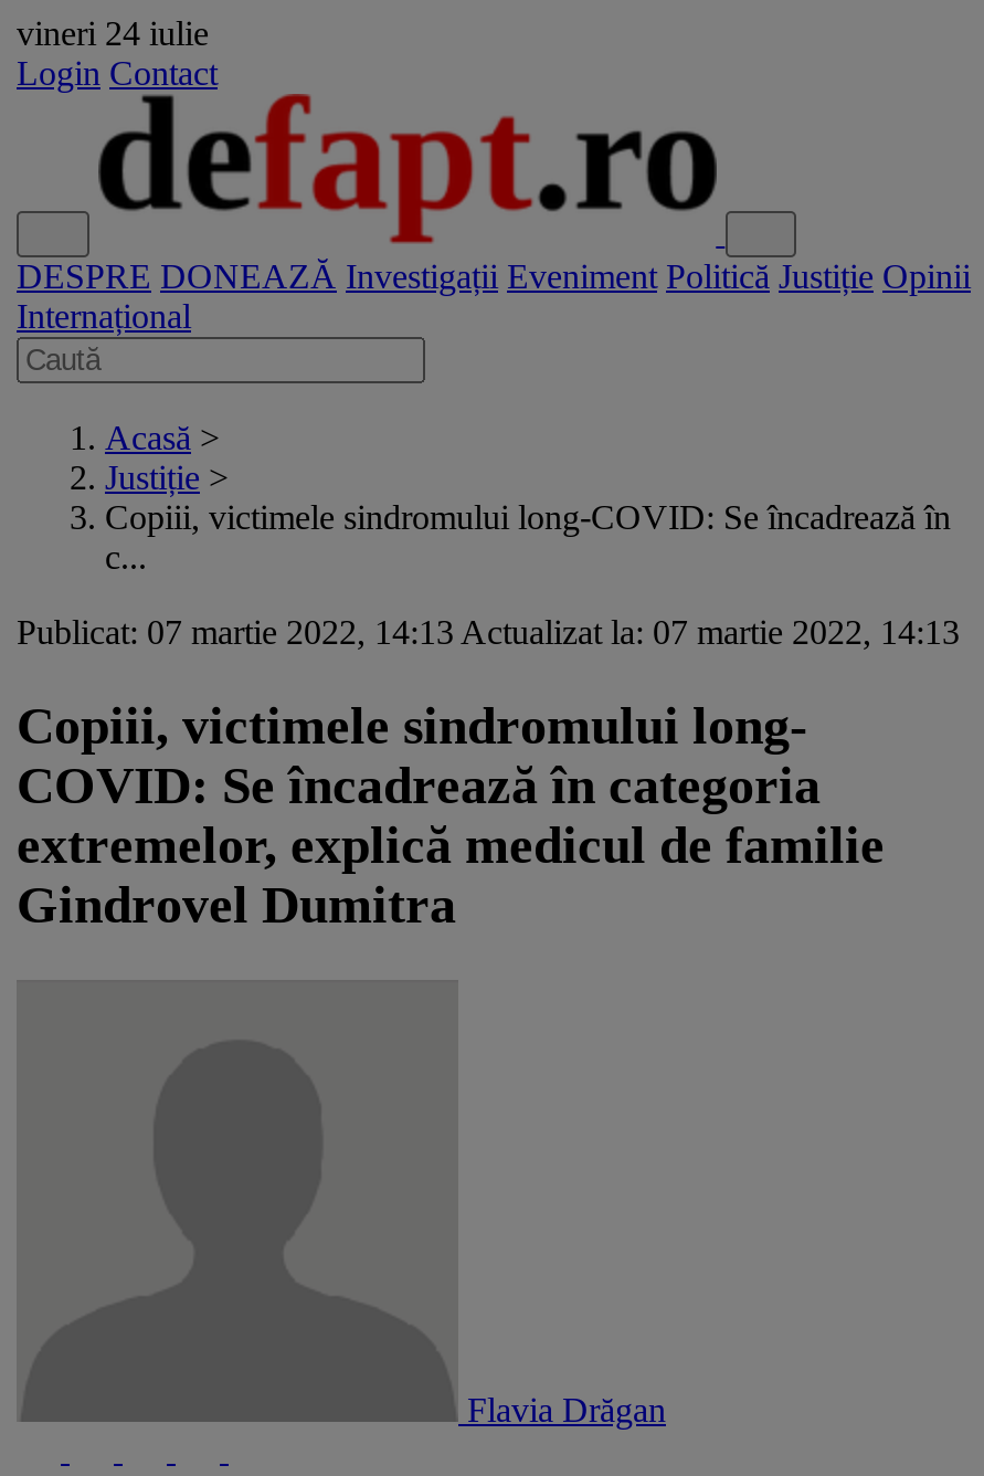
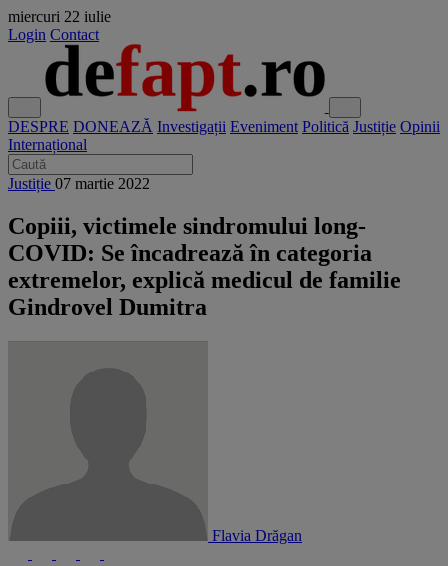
[17,14,209,52] vineri 24 iulie -> [8,8,111,25] miercuri 22 iulie
[17,419,960,651] Acasă > | Justiție > | Copiii, victimele sindromului long-COVID: Se încadrează în | c... | Publicat: 07 martie 2022, 14:13 Actualizat la: 07 martie 2022, 14:13 -> [8,175,150,192] Justiție07 martie 2022

